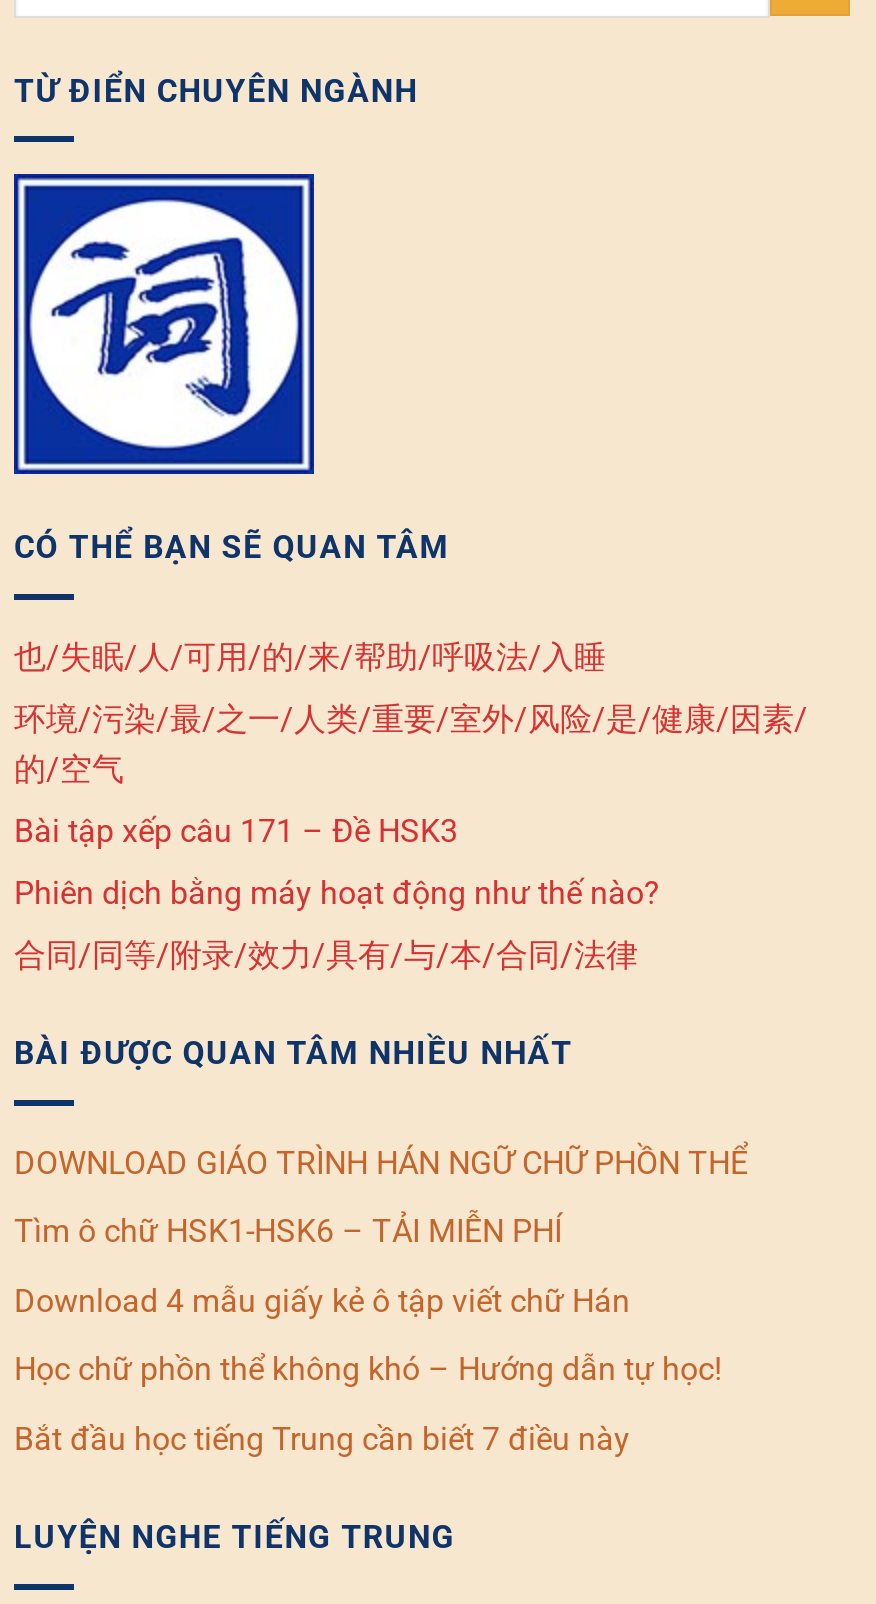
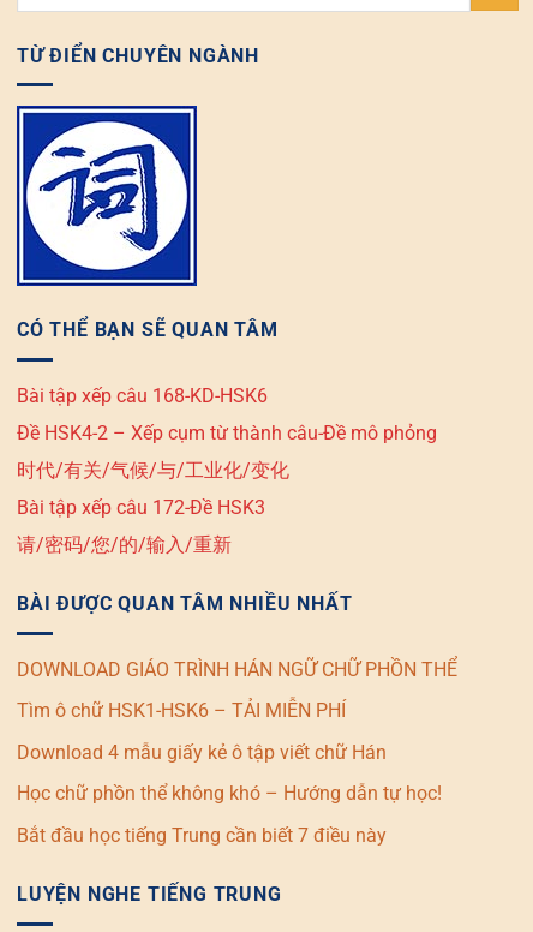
[14,638,606,676] 也/失眠/人/可用/的/来/帮助/呼吸法/入睡 -> [17,384,268,407] Bài tập xếp câu 168-KD-HSK6
[14,700,808,788] 环境/污染/最/之一/人类/重要/室外/风险/是/健康/因素/ | 的/空气 -> [17,422,437,444] Đề HSK4-2 – Xếp cụm từ thành câu-Đề mô phỏng
[14,812,458,850] Bài tập xếp câu 171 – Đề HSK3 -> [17,459,289,482] 时代/有关/气候/与/工业化/变化
[14,874,660,912] Phiên dịch bằng máy hoạt động như thế nào? -> [17,496,265,519] Bài tập xếp câu 172-Đề HSK3
[14,936,638,974] 合同/同等/附录/效力/具有/与/本/合同/法律 -> [17,533,232,556] 请/密码/您/的/输入/重新

